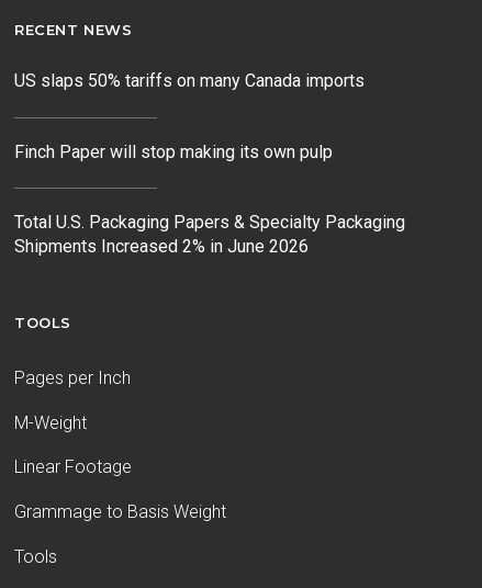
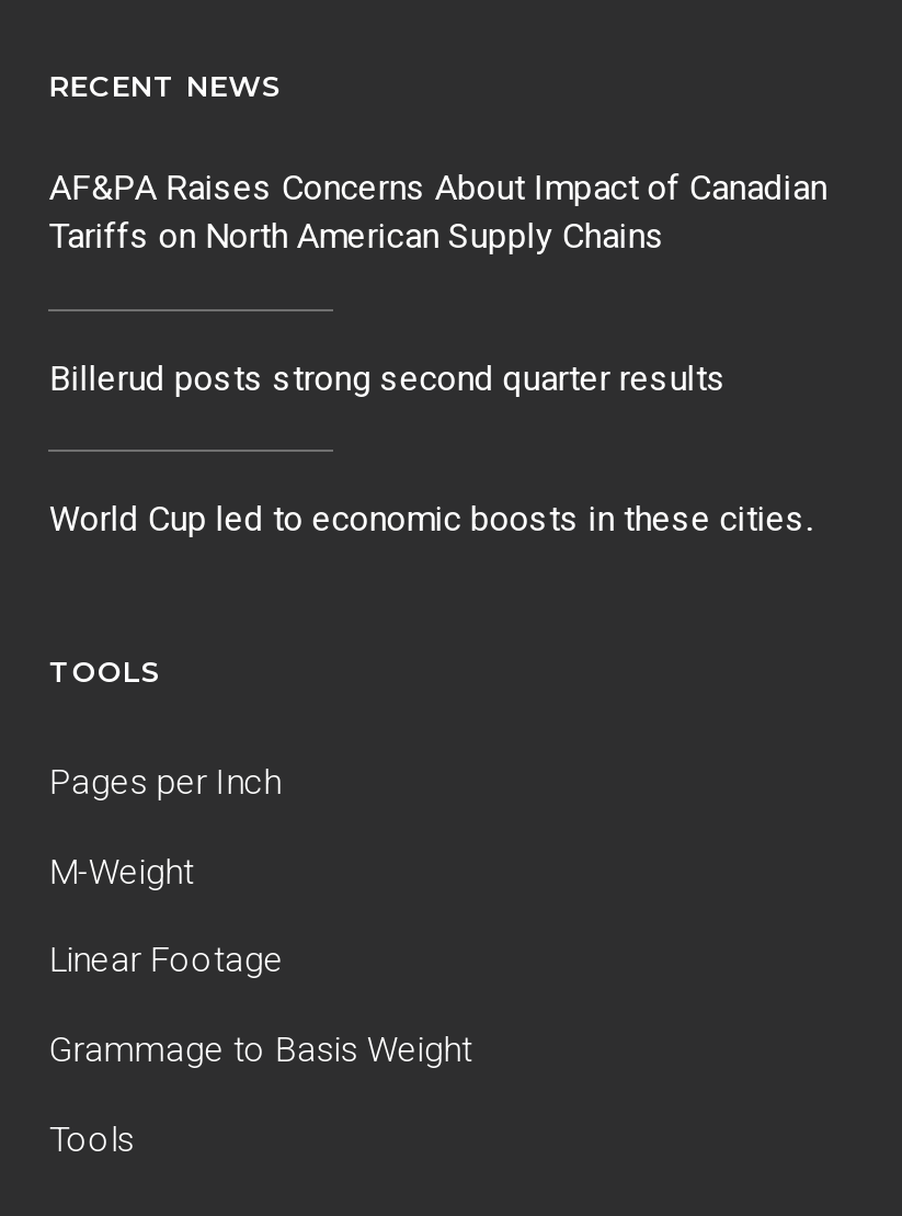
[15,71,365,91] US slaps 50% tariffs on many Canada imports -> [49,167,827,257] AF&PA Raises Concerns About Impact of Canadian | Tariffs on North American Supply Chains
[15,141,333,162] Finch Paper will stop making its own pulp -> [49,357,726,399] Billerud posts strong second quarter results
[15,212,406,257] Total U.S. Packaging Papers & Specialty Packaging | Shipments Increased 2% in June 2026 -> [49,499,812,541] World Cup led to economic boosts in these cities.

